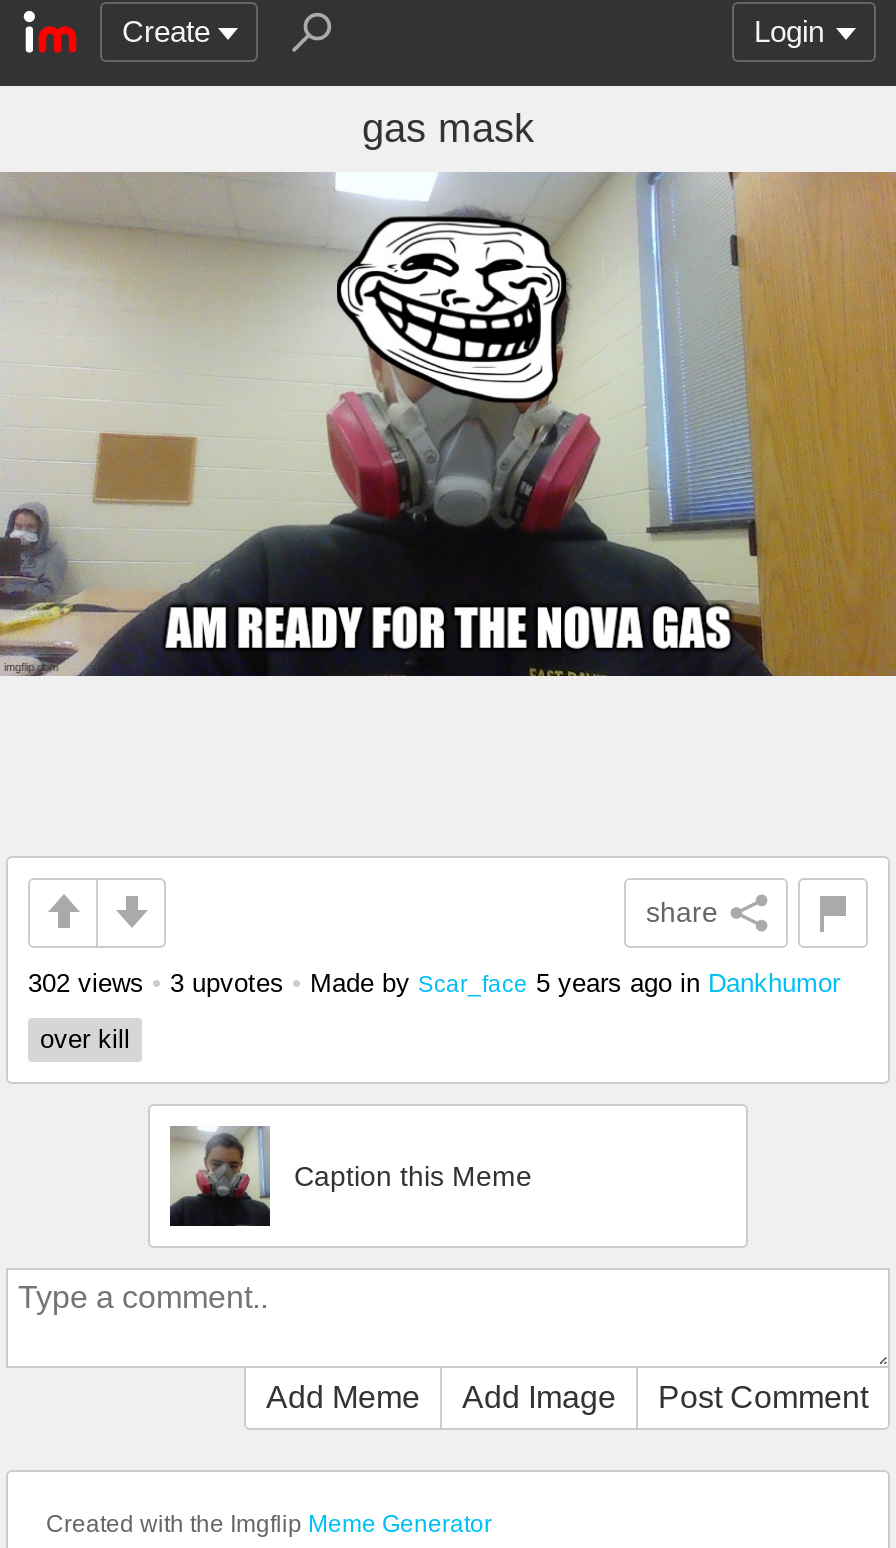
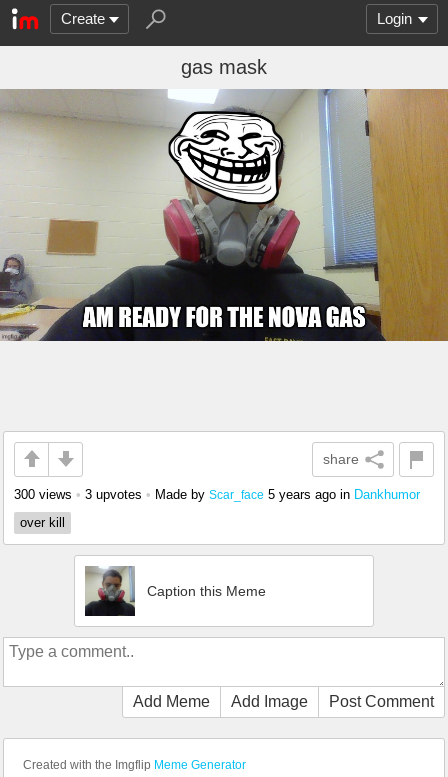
[28,967,840,997] 302 views • 3 upvotes • Made by Scar_face 5 years ago in Dankhumor -> [14,487,420,502] 300 views • 3 upvotes • Made by Scar_face 5 years ago in Dankhumor

